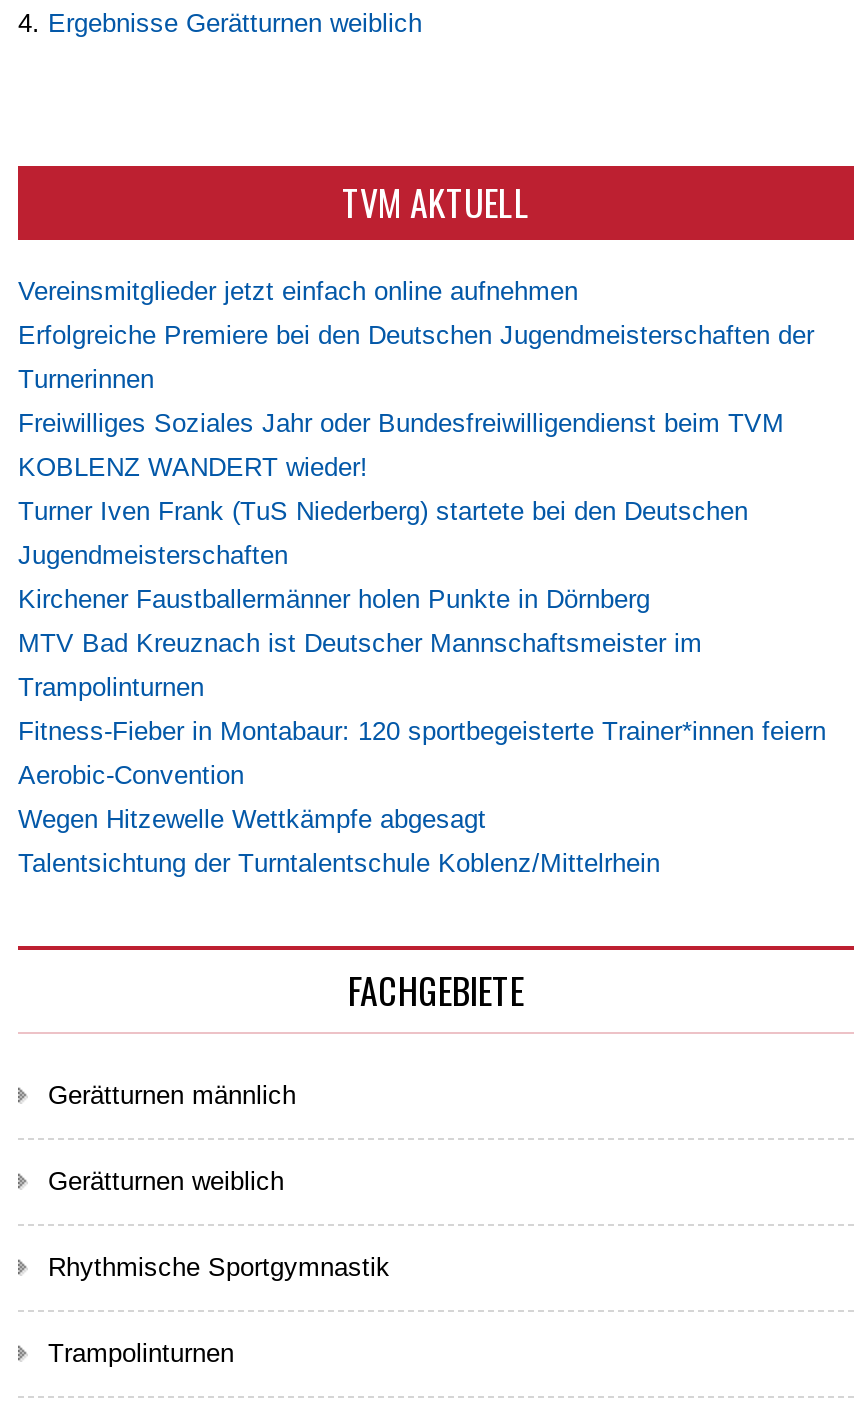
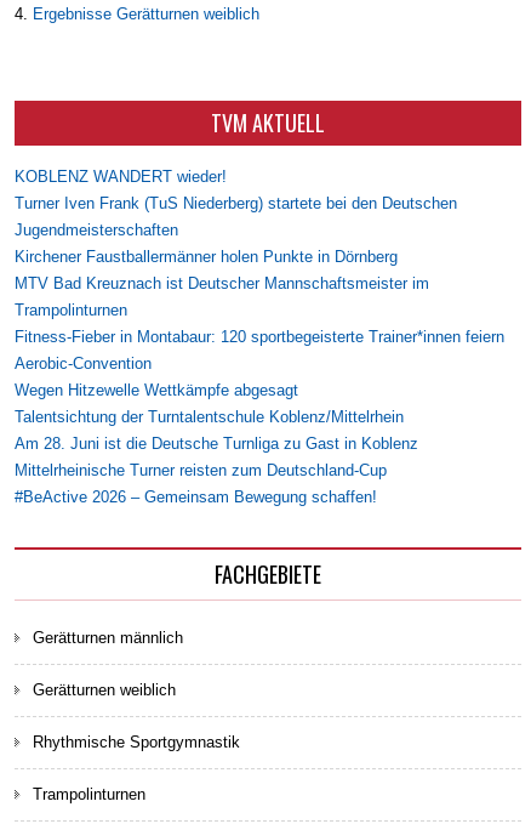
[18,276,814,438] Vereinsmitglieder jetzt einfach online aufnehmen | Erfolgreiche Premiere bei den Deutschen Jugendmeisterschaften der | Turnerinnen | Freiwilliges Soziales Jahr oder Bundesfreiwilligendienst beim TVM -> none
moved [18,452,826,878] -> [15,167,504,426]: KOBLENZ WANDERT wieder! | Turner Iven Frank (TuS Niederberg) startete bei den Deutschen | Jugendmeisterschaften | ... | Wegen Hitzewelle Wettkämpfe abgesagt | Talentsichtung der Turntalentschule Koblenz/Mittelrhein
none -> [15,434,418,506] Am 28. Juni ist die Deutsche Turnliga zu Gast in Koblenz | Mittelrheinische Turner reisten zum Deutschland-Cup | #BeActive 2026 – Gemeinsam Bewegung schaffen!

